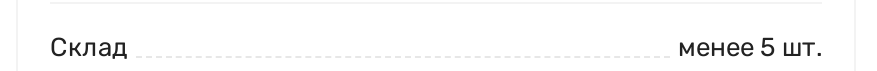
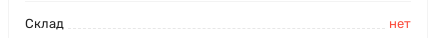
[678,32,822,62] менее 5 шт. -> [389,16,411,31] нет

